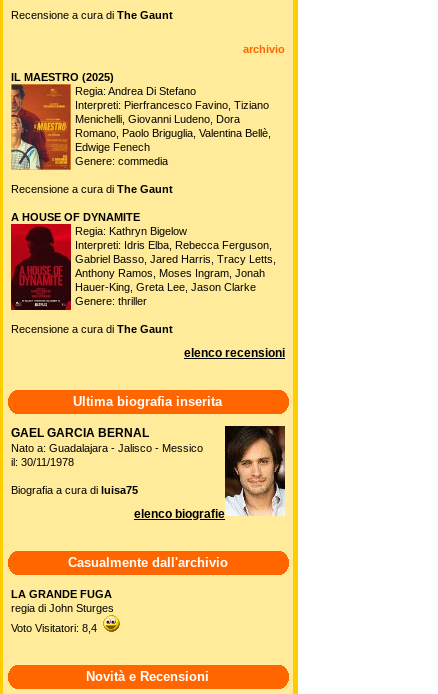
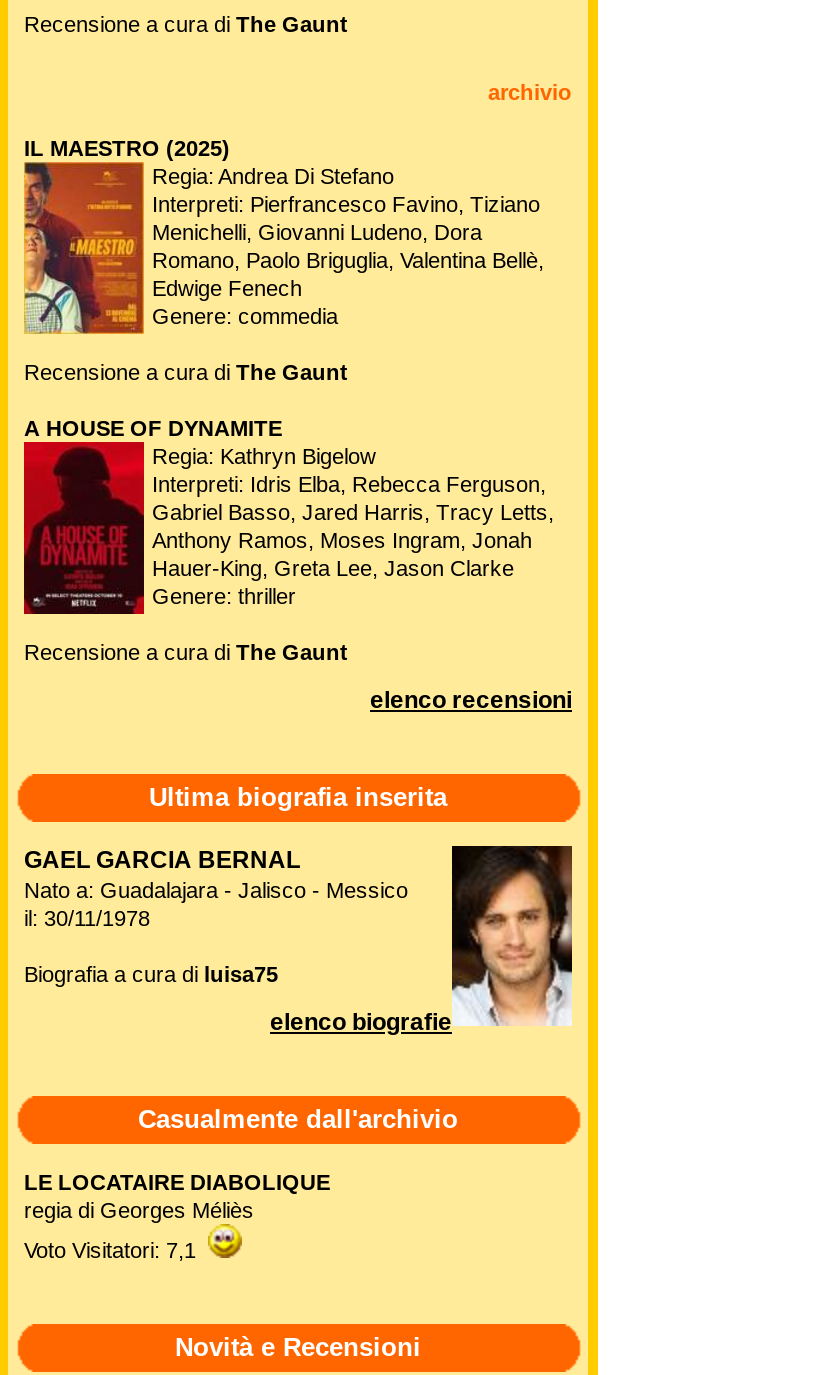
[11,588,114,614] LA GRANDE FUGA | regia di John Sturges -> [24,1170,330,1222] LE LOCATAIRE DIABOLIQUE | regia di Georges Méliès
[11,622,103,634] Voto Visitatori: 8,4 -> [24,1238,208,1262] Voto Visitatori: 7,1

